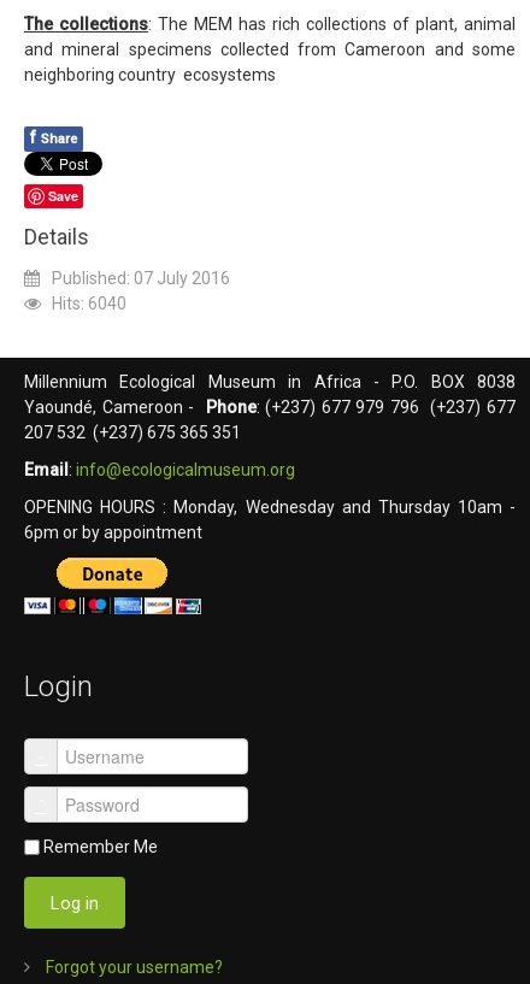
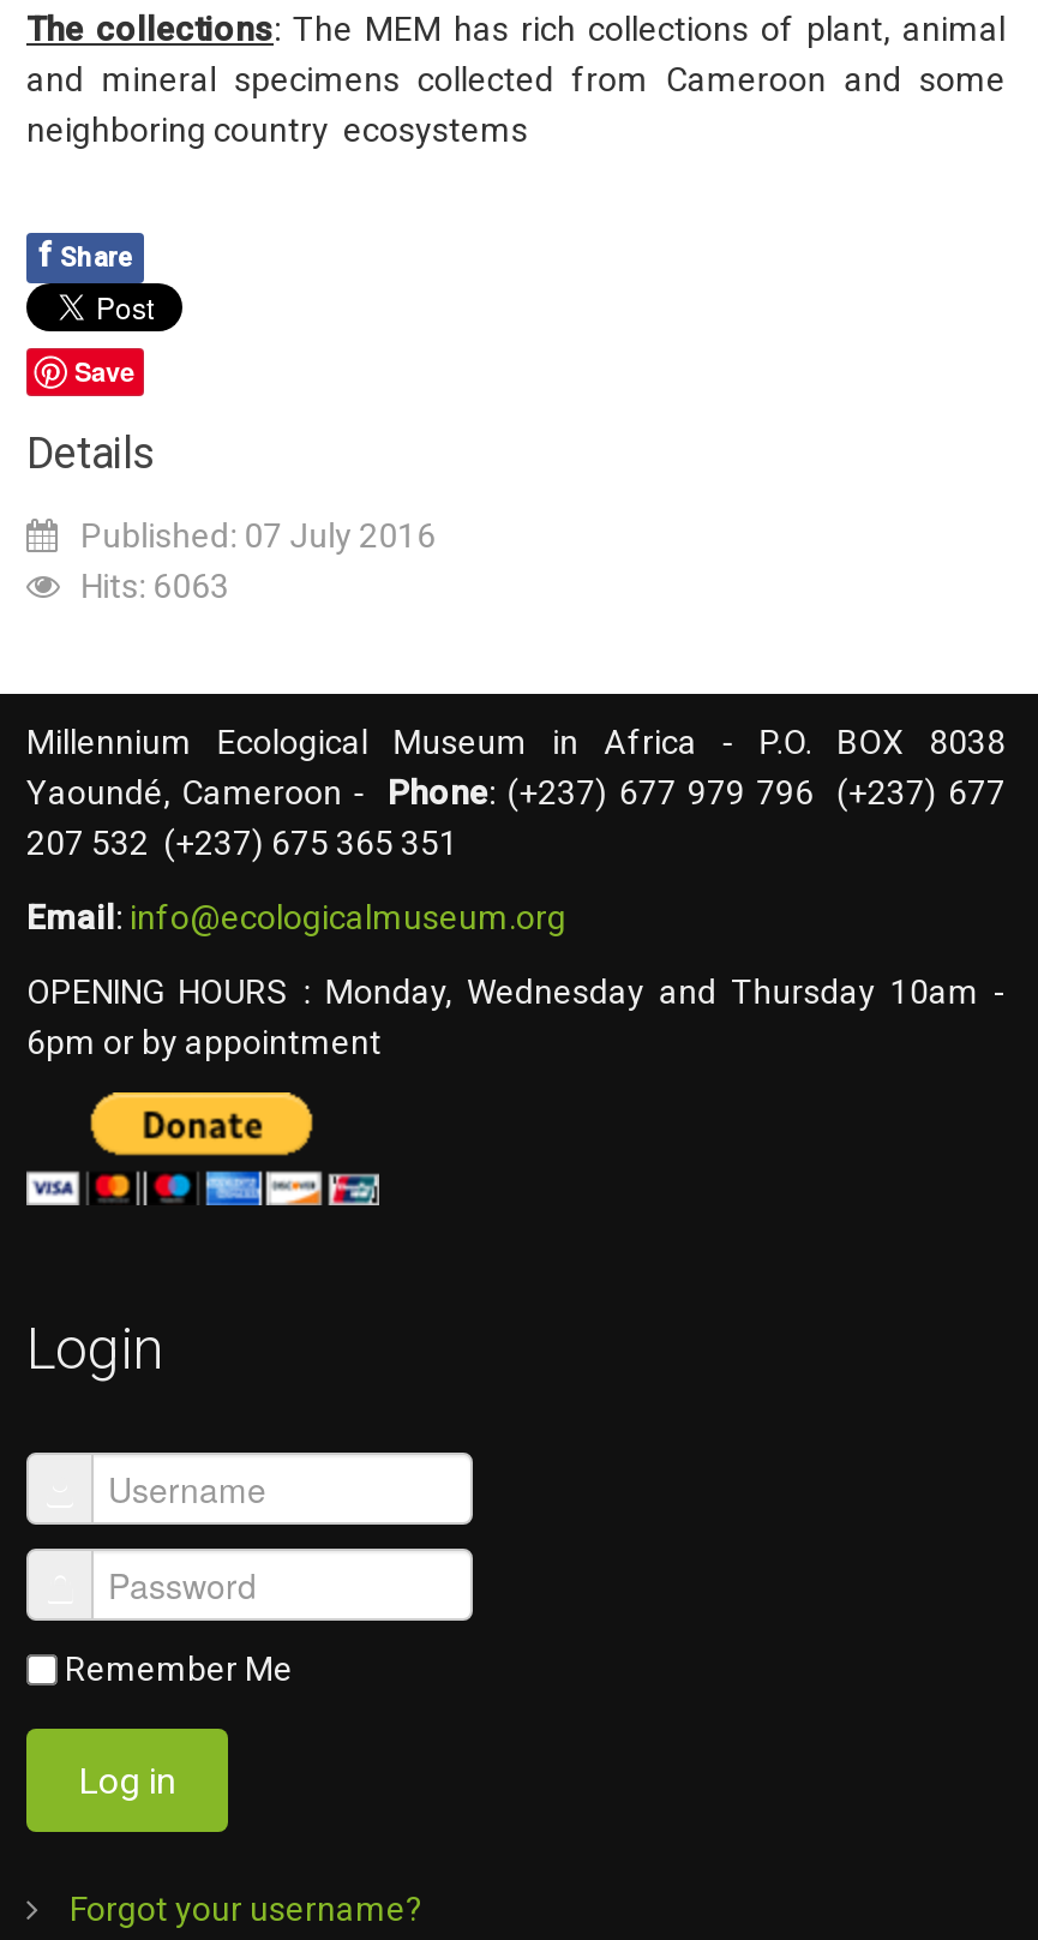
[51,294,126,313] Hits: 6040 -> [81,567,229,605] Hits: 6063

